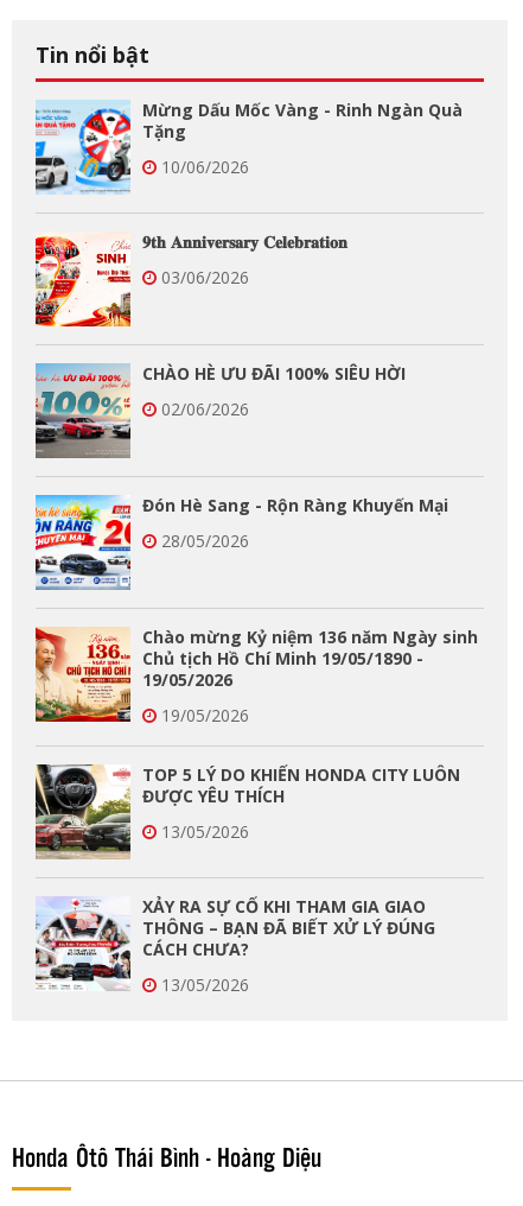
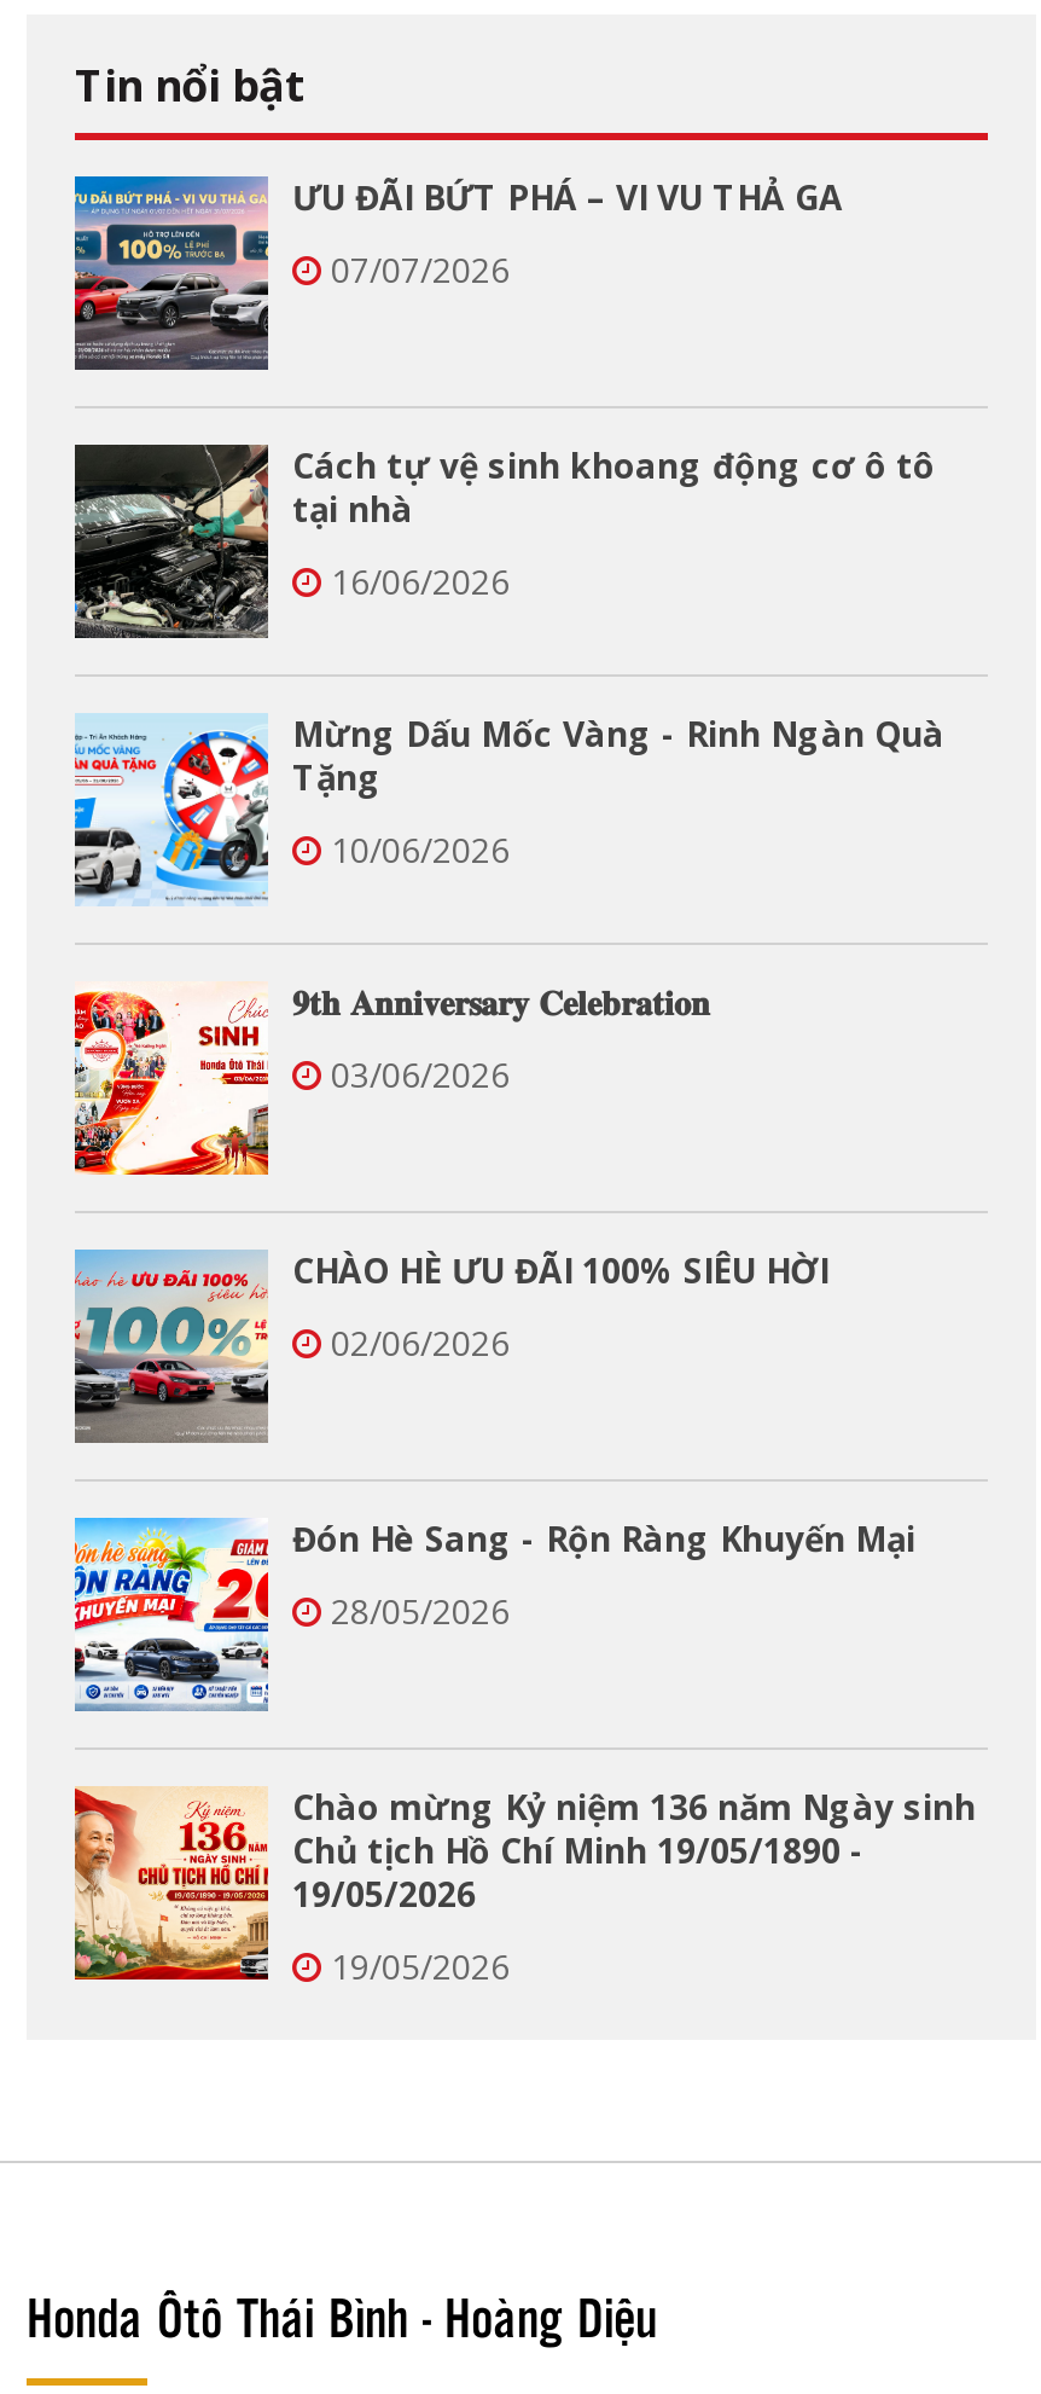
none -> [72,174,843,372] [image] | ƯU ĐÃI BỨT PHÁ – VI VU THẢ GA | 07/07/2026
none -> [72,442,935,640] [image] | Cách tự vệ sinh khoang động cơ ô tô | tại nhà | 16/06/2026
moved [33,99,478,726] -> [70,711,976,1989]: [image] | Mừng Dấu Mốc Vàng - Rinh Ngàn Quà | Tặng | ... | 19/05/2026 | 19/05/2026
[34,763,460,996] [image] | TOP 5 LÝ DO KHIẾN HONDA CITY LUÔN | ĐƯỢC YÊU THÍCH | 13/05/2026 | XẢY RA SỰ CỐ KHI THAM GIA GIAO | THÔNG – BẠN ĐÃ BIẾT XỬ LÝ ĐÚNG | CÁCH CHƯA? | 13/05/2026 -> none
[34,896,132,991] [image] -> none

